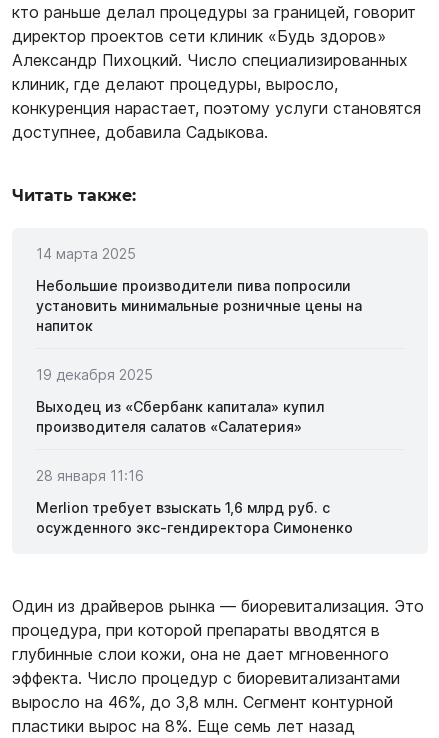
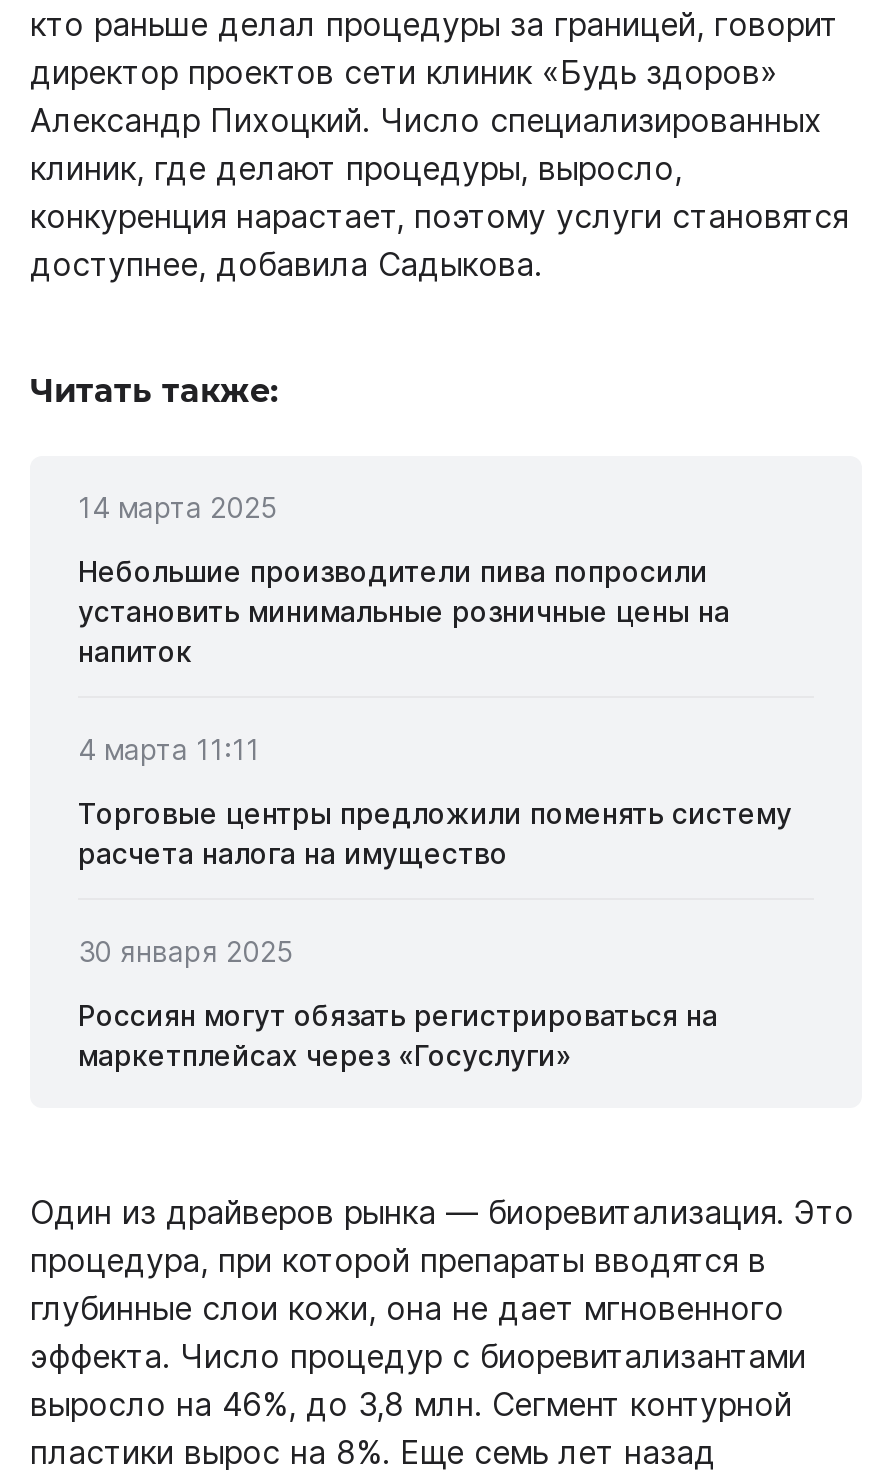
[36,366,153,383] 19 декабря 2025 -> [78,732,260,766] 4 марта 11:11
[36,398,324,435] Выходец из «Сбербанк капитала» купил | производителя салатов «Салатерия» -> [78,796,792,870] Торговые центры предложили поменять систему | расчета налога на имущество
[36,467,144,484] 28 января 11:16 -> [78,934,294,968] 30 января 2025
[36,499,353,536] Merlion требует взыскать 1,6 млрд руб. с | осужденного экс-гендиректора Симоненко -> [78,998,718,1072] Россиян могут обязать регистрироваться на | маркетплейсах через «Госуслуги»

